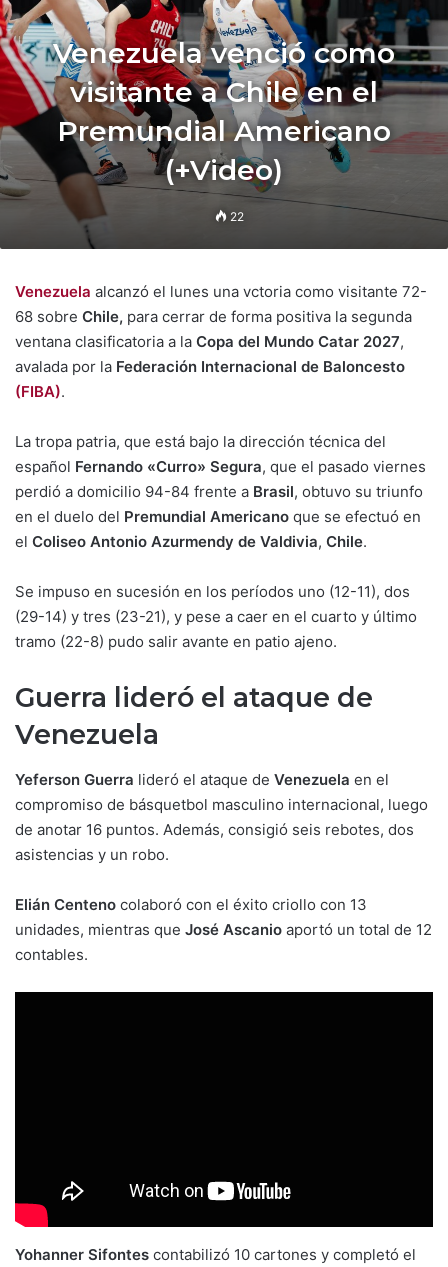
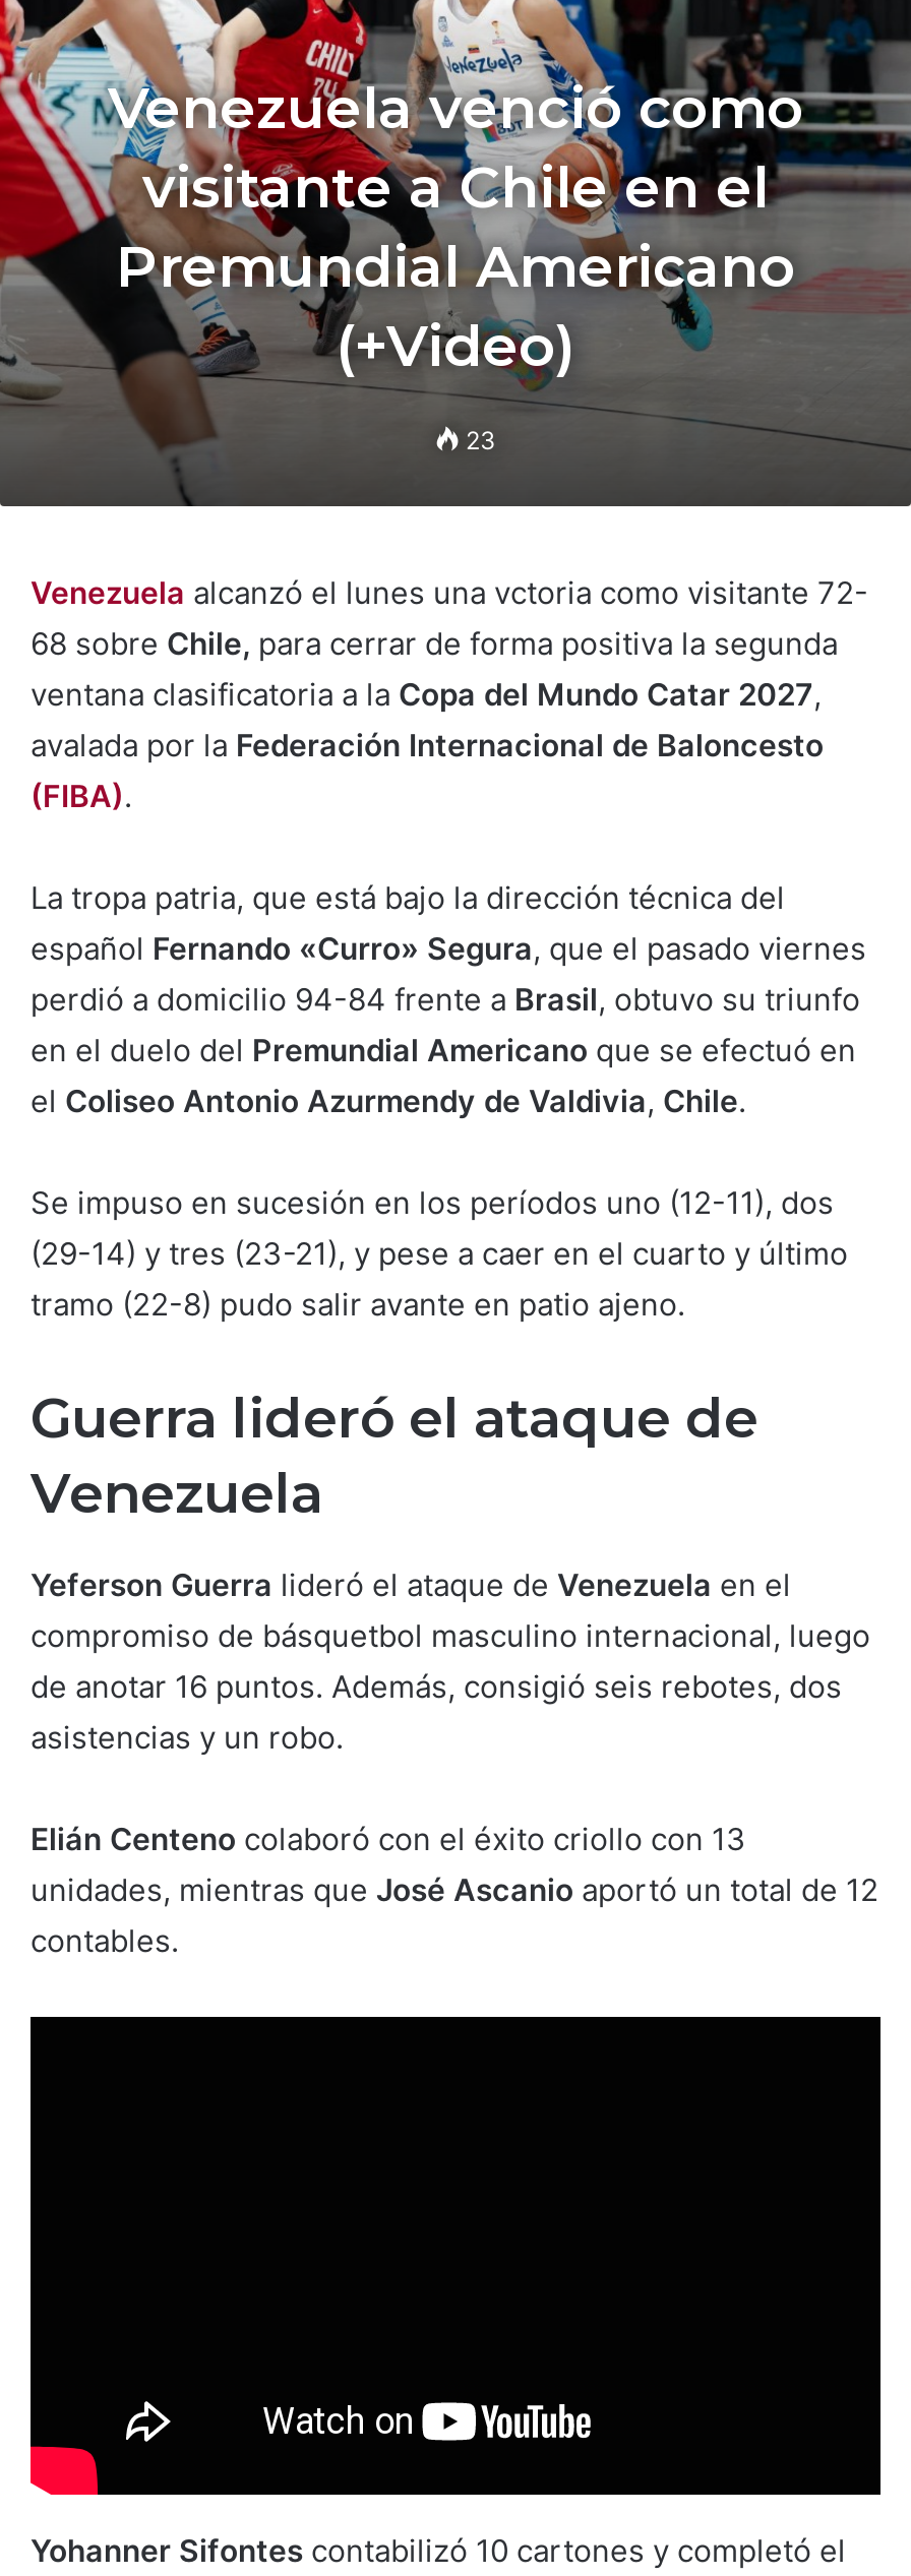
[226,209,243,224] 22 -> [460,425,496,455] 23

